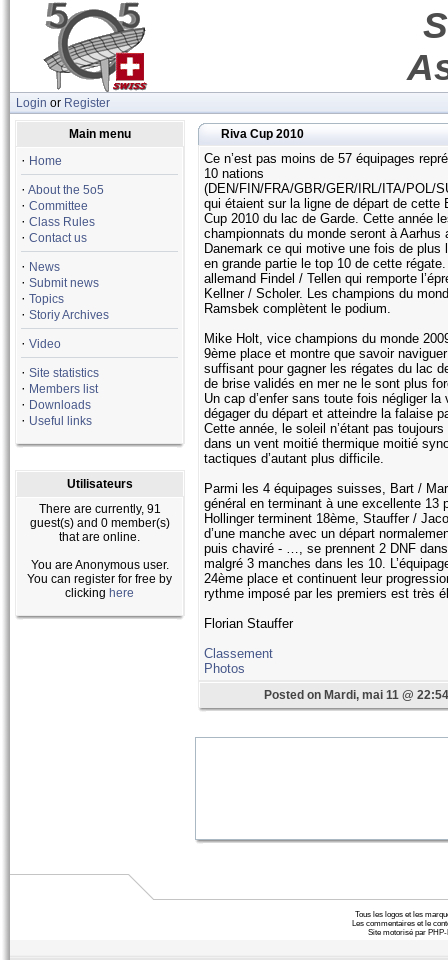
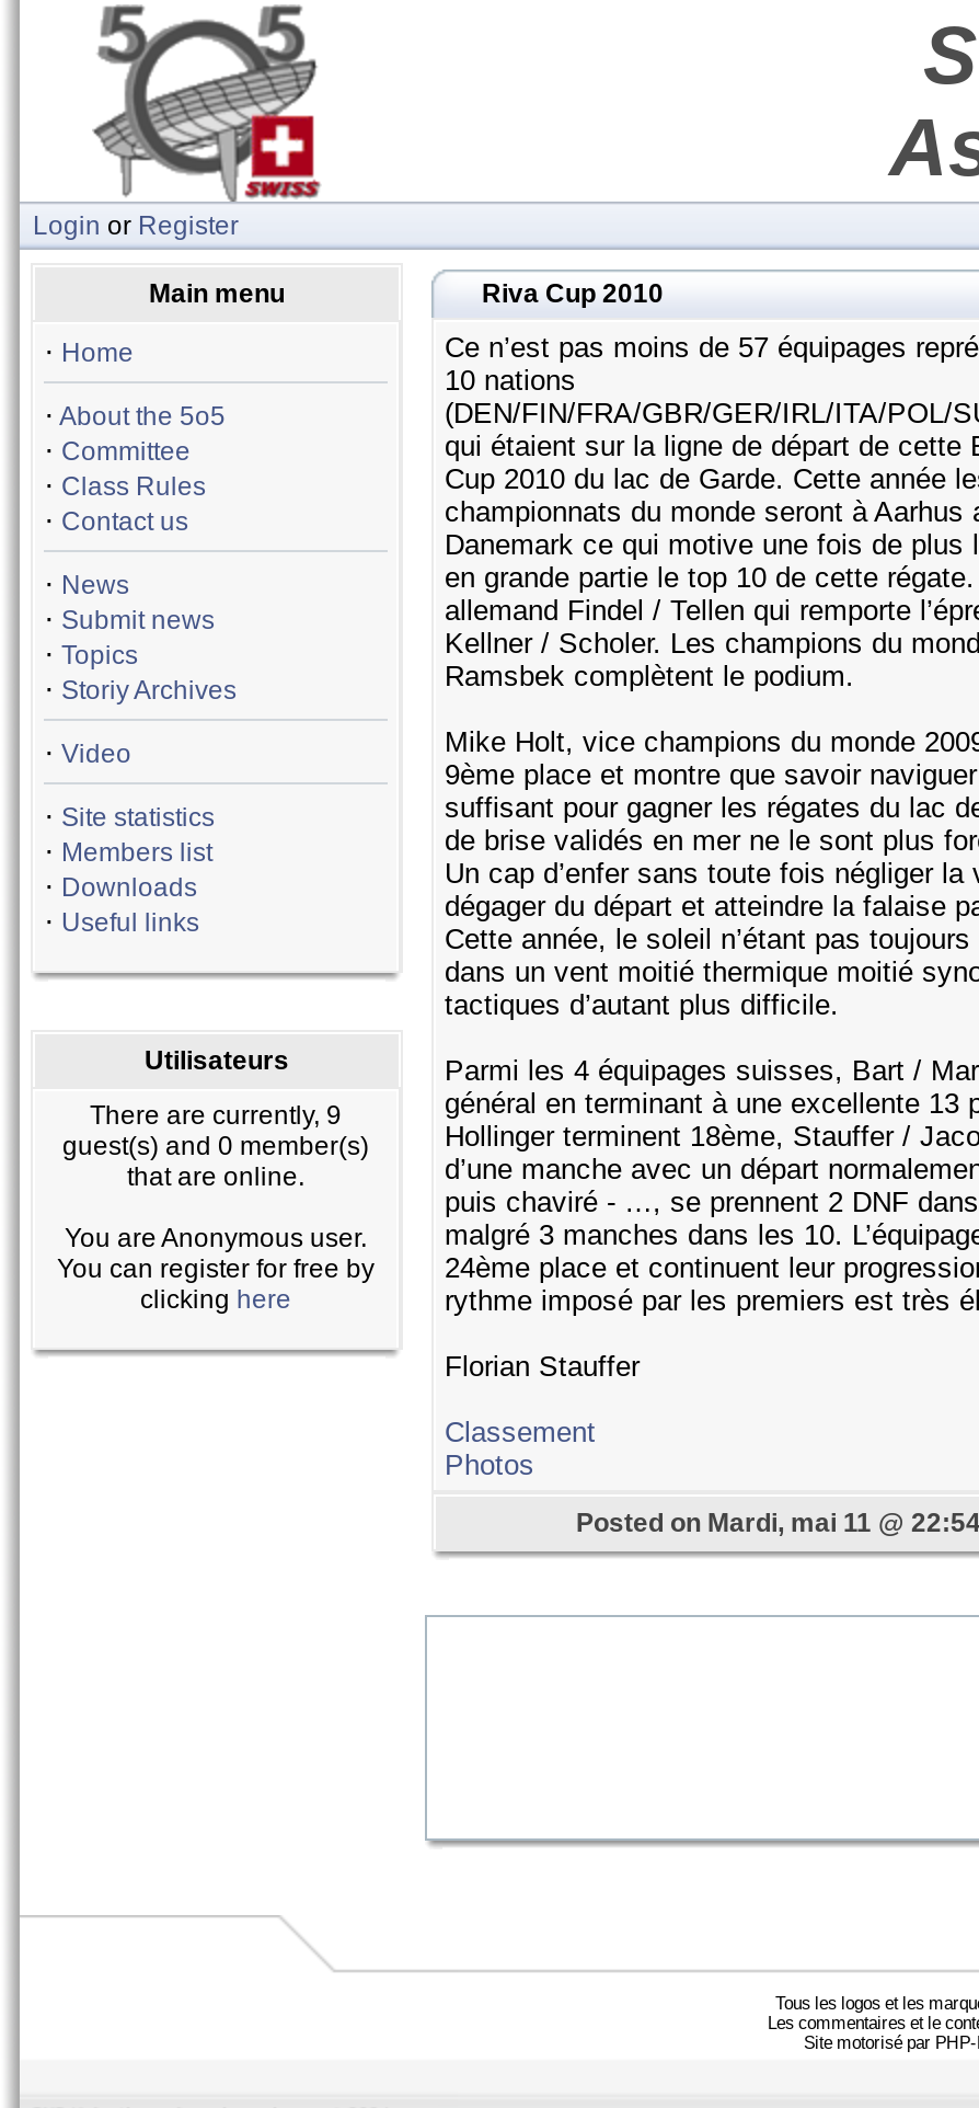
[38,502,160,516] There are currently, 91 -> [90,1100,342,1131] There are currently, 9

